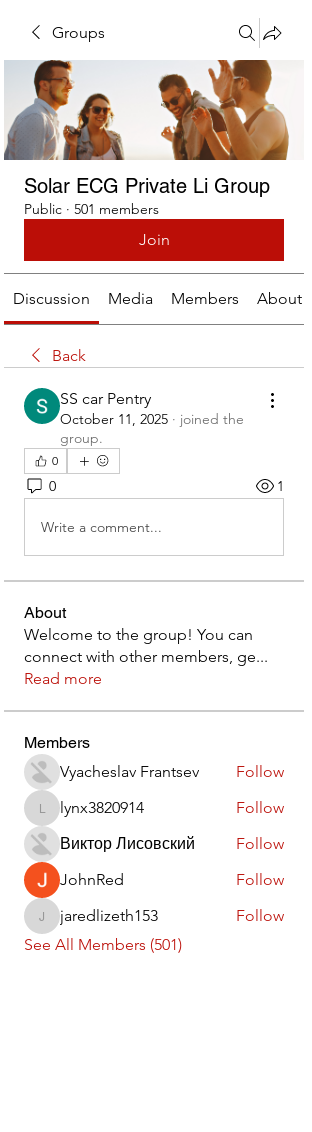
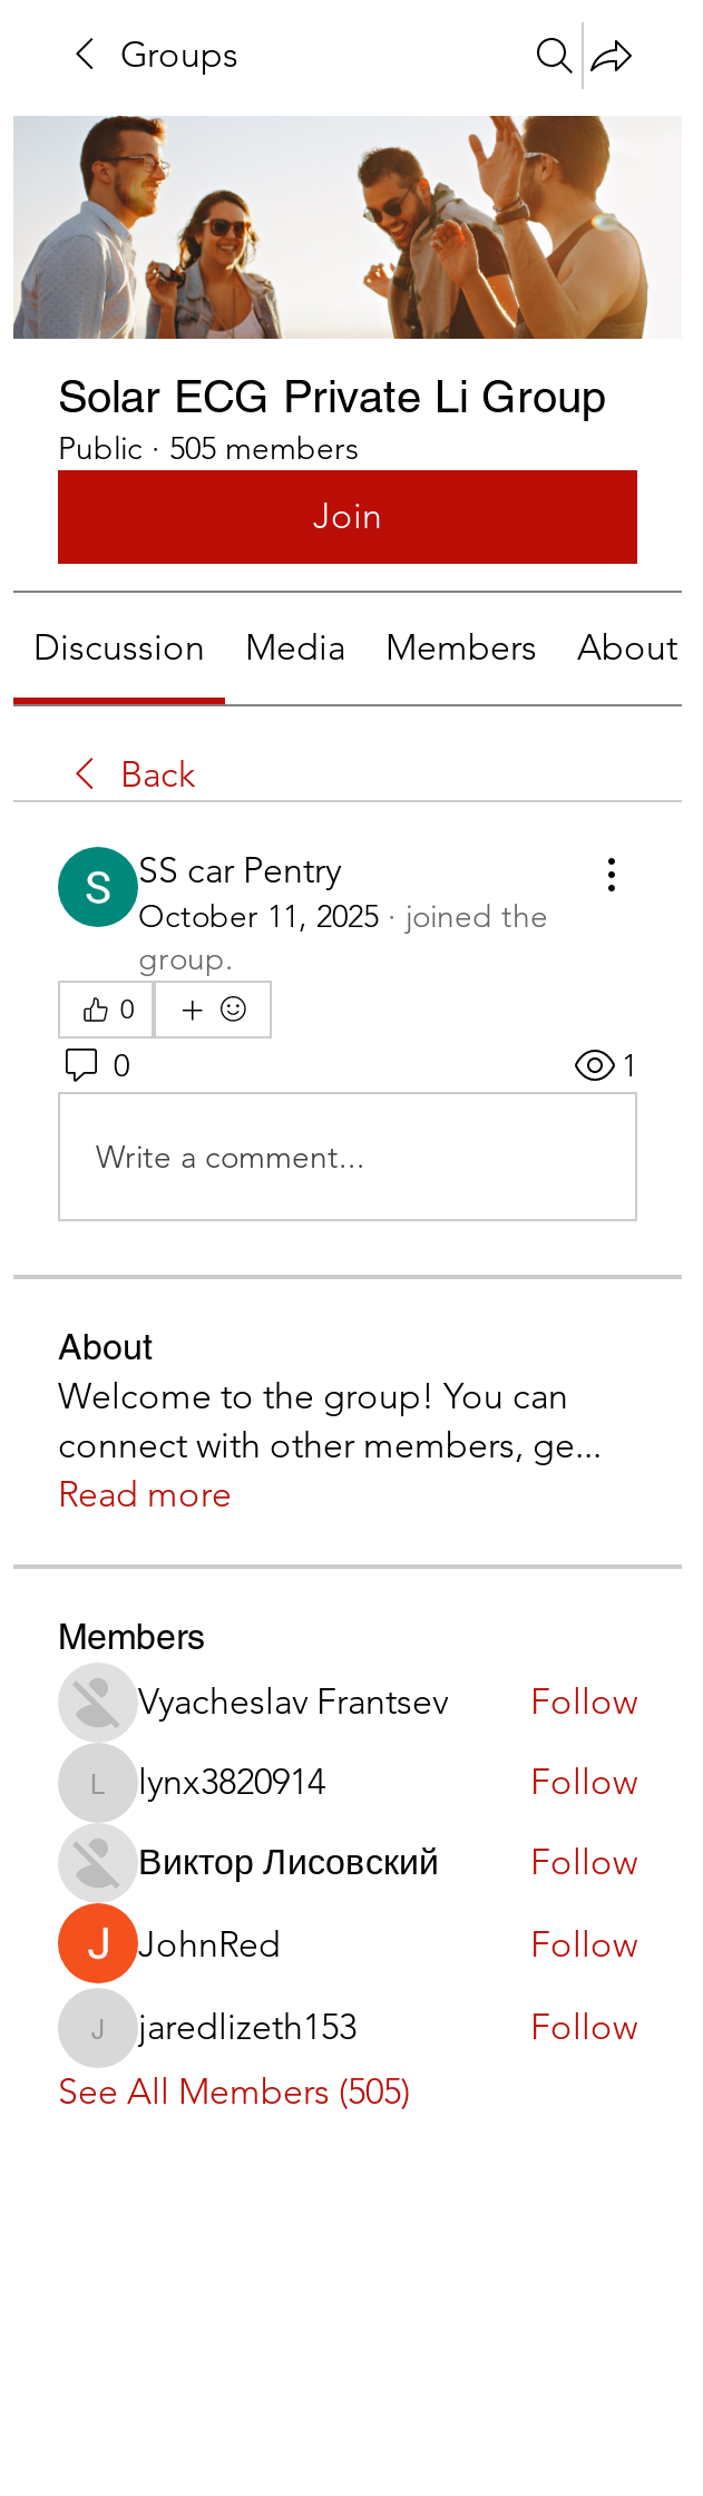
[24,200,159,218] Public · 501 members -> [58,428,359,468] Public · 505 members
[24,935,182,954] See All Members (501) -> [58,2070,410,2113] See All Members (505)

